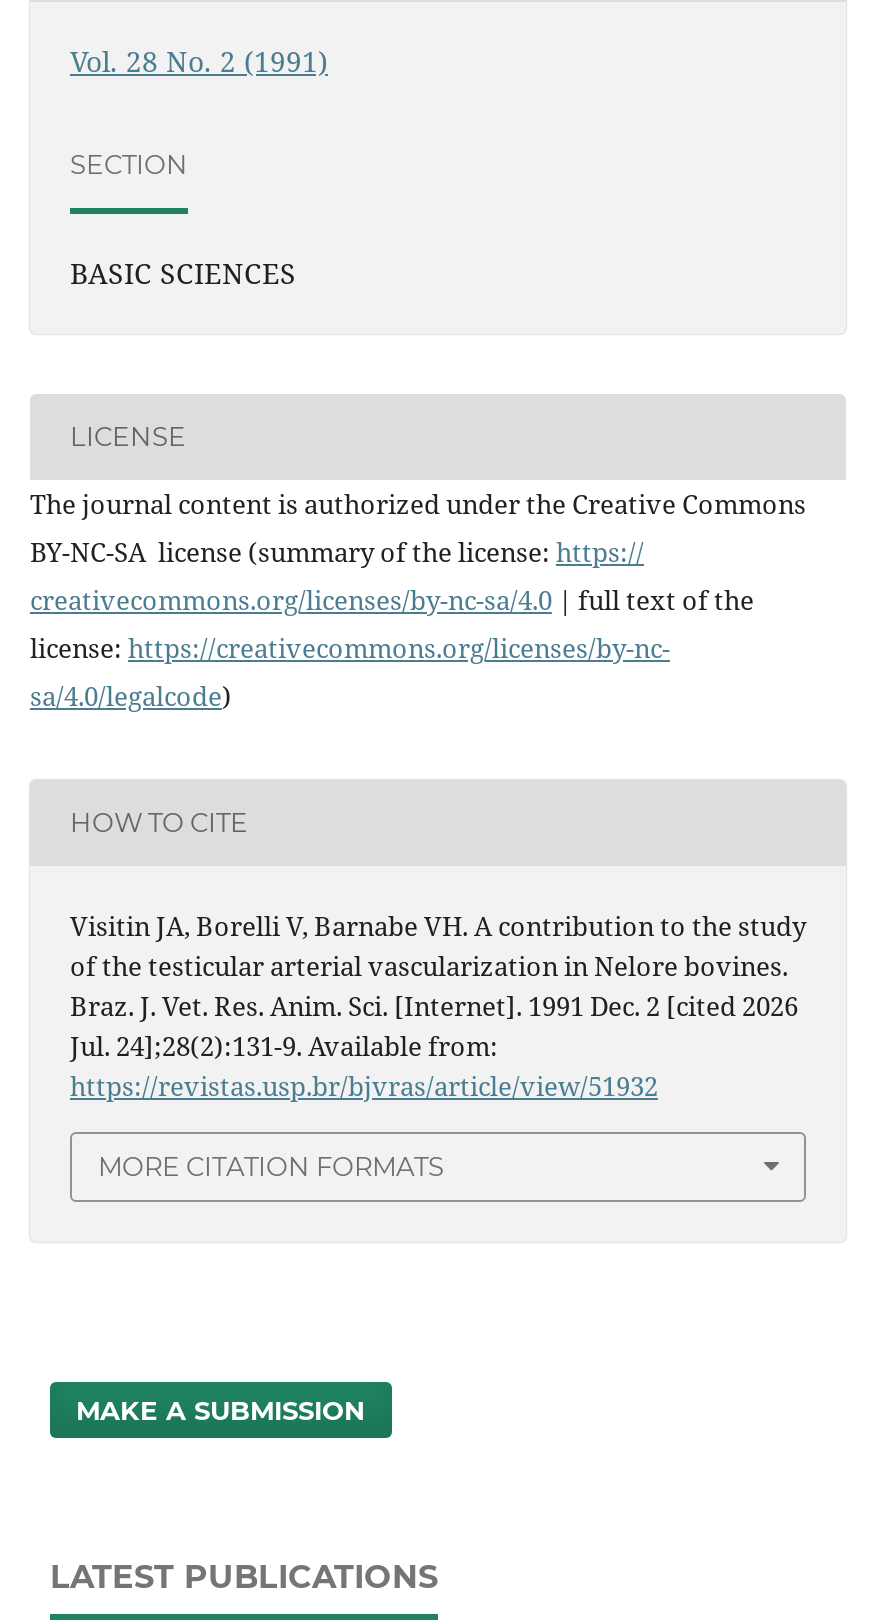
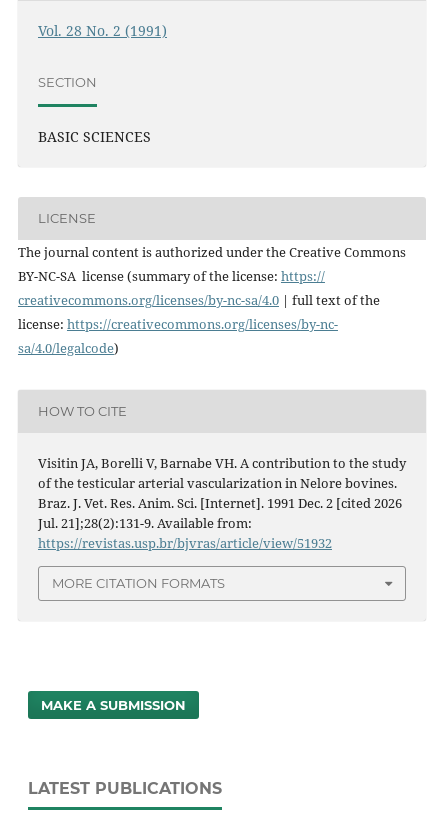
[70,1028,498,1064] Jul. 24];28(2):131-9. Available from: -> [38,514,252,532] Jul. 21];28(2):131-9. Available from:

